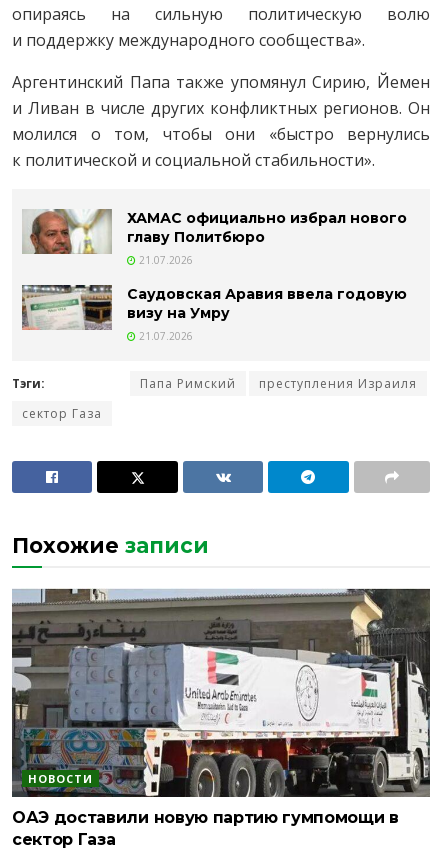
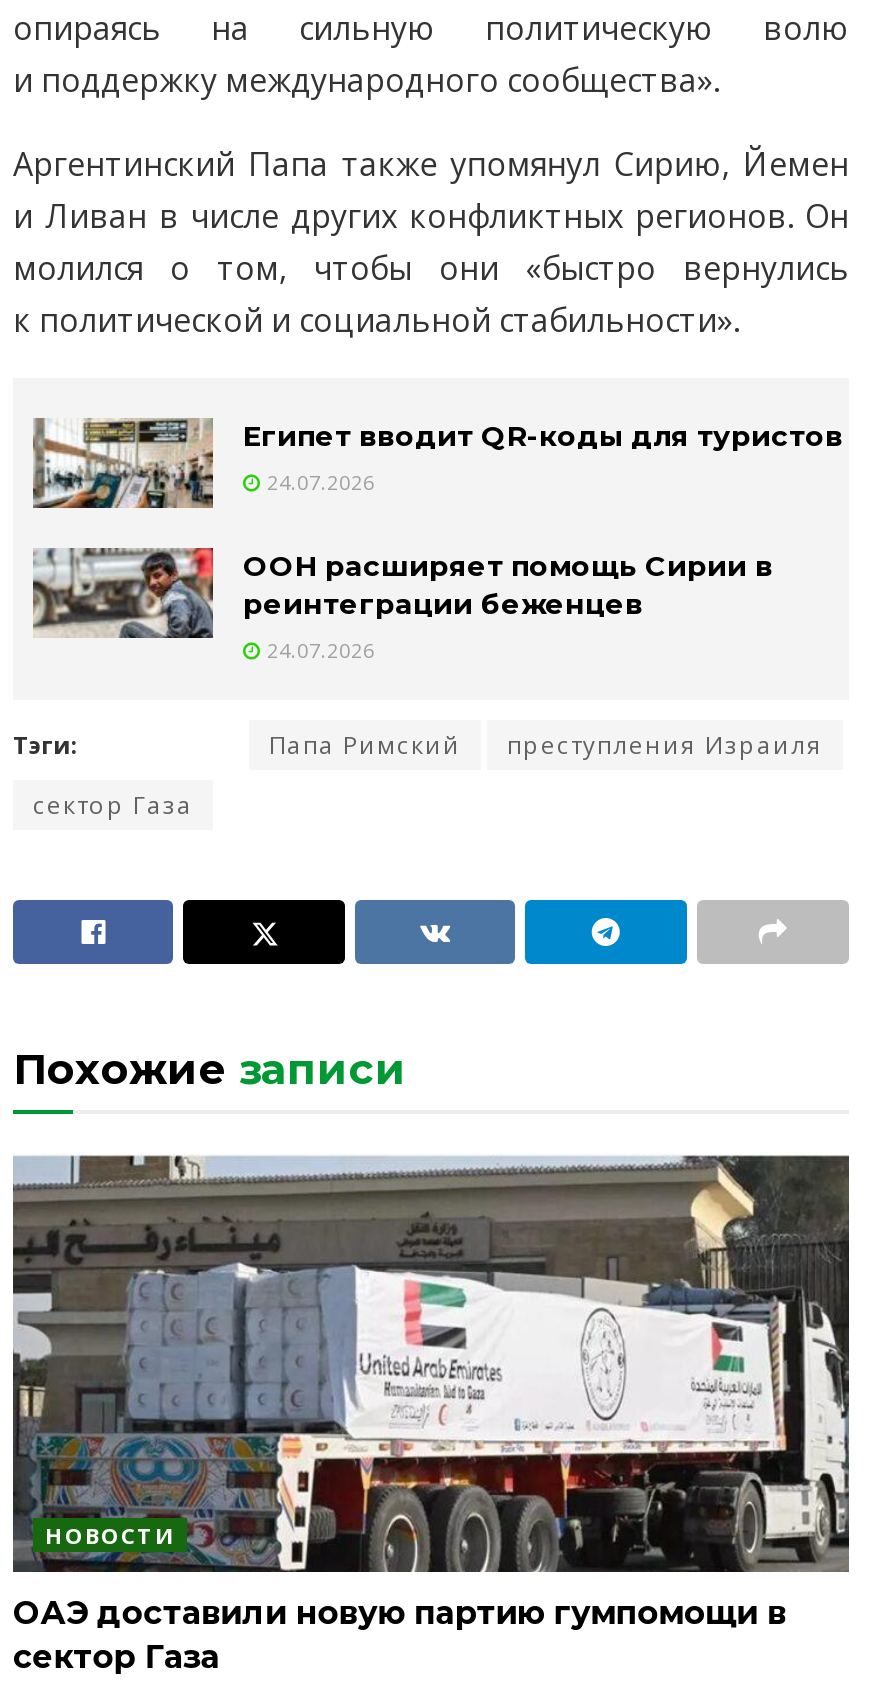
[24,209,407,267] [image] | ХАМАС официально избрал нового | главу Политбюро | 21.07.2026 -> [33,418,843,510] [image] | Египет вводит QR-коды для туристов | 24.07.2026
[22,284,407,343] [image] | Саудовская Аравия ввела годовую | визу на Умру | 21.07.2026 -> [35,546,773,664] [image] | ООН расширяет помощь Сирии в | реинтеграции беженцев | 24.07.2026

